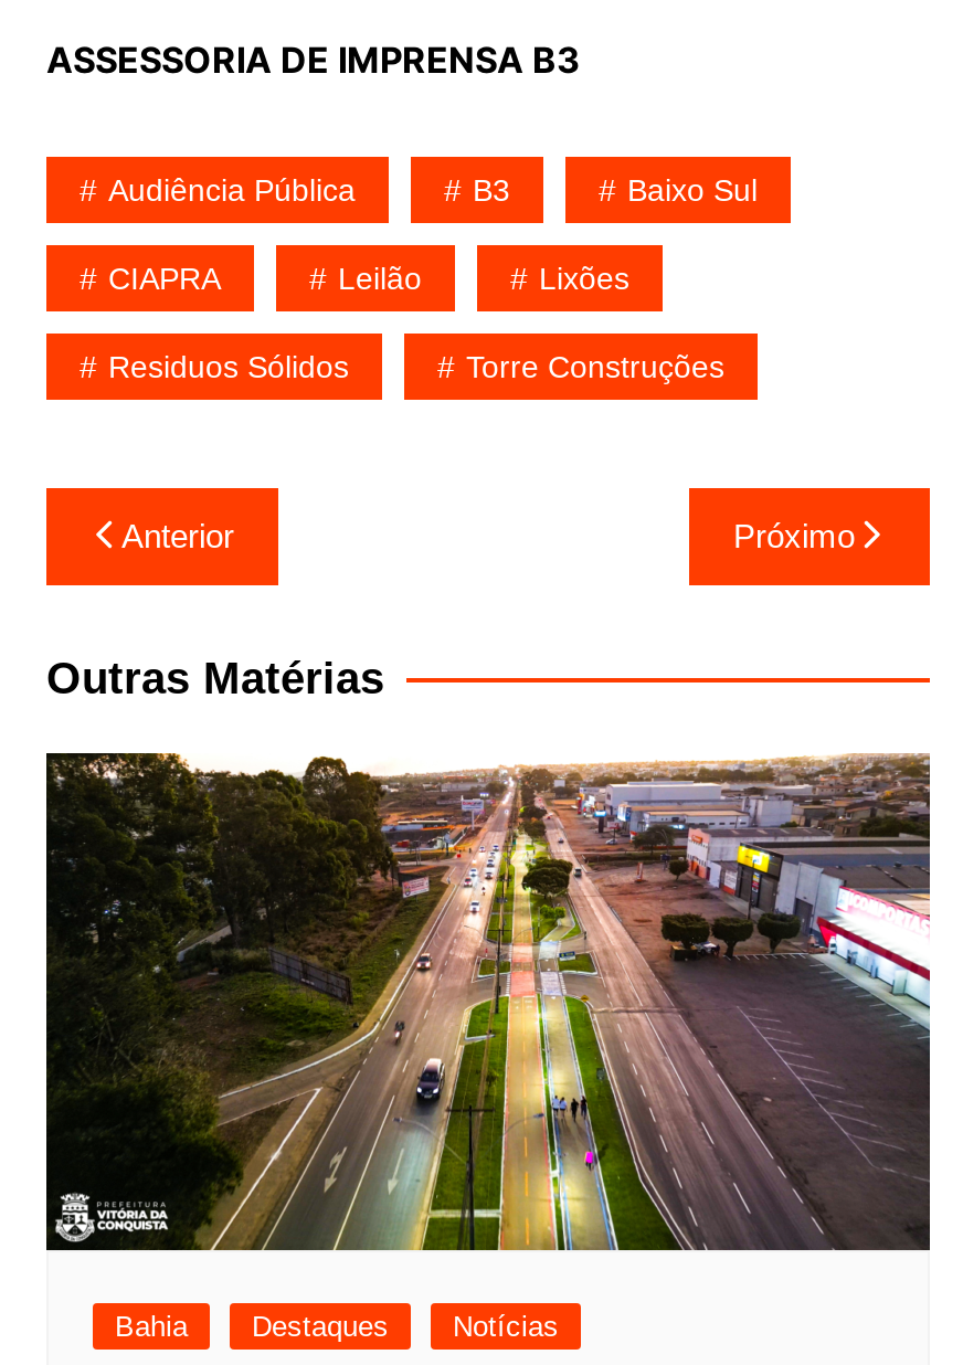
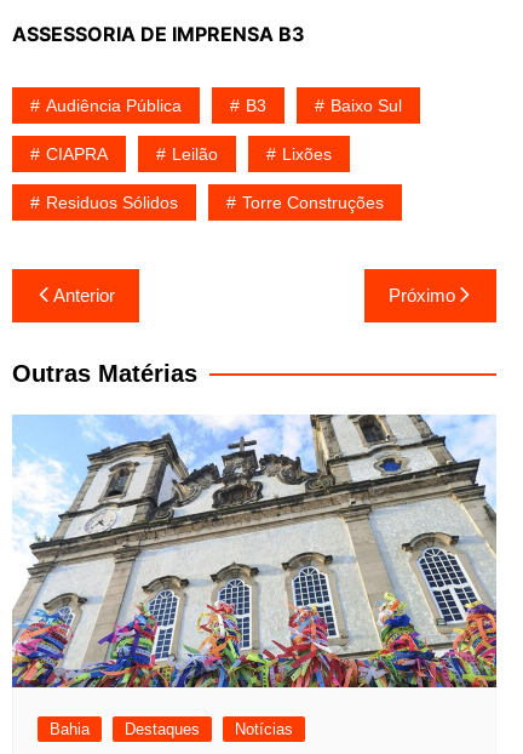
[44,751,932,1252] [image] -> [11,413,498,689] [image]

